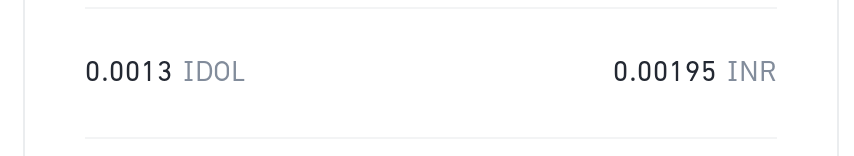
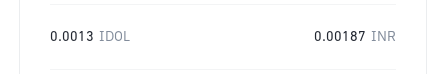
[613,59,777,87] 0.00195 INR -> [314,30,396,44] 0.00187 INR

